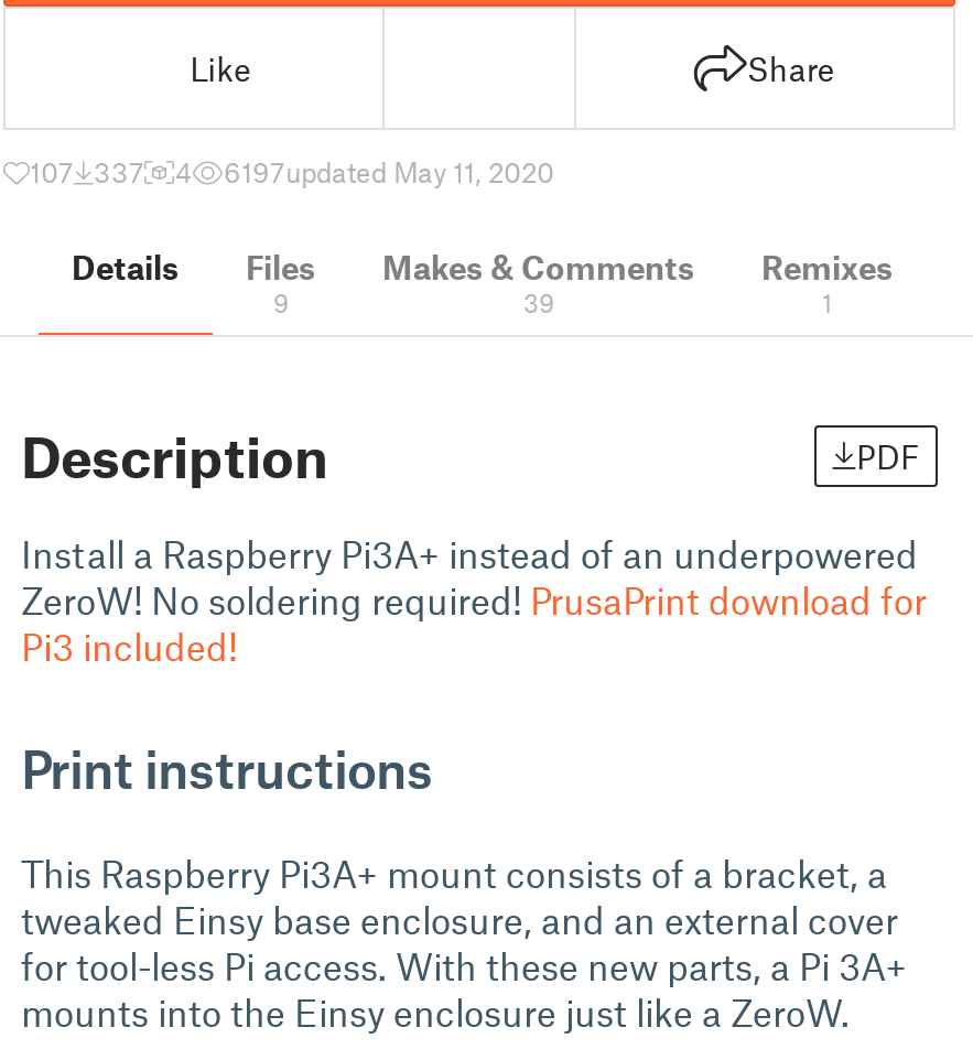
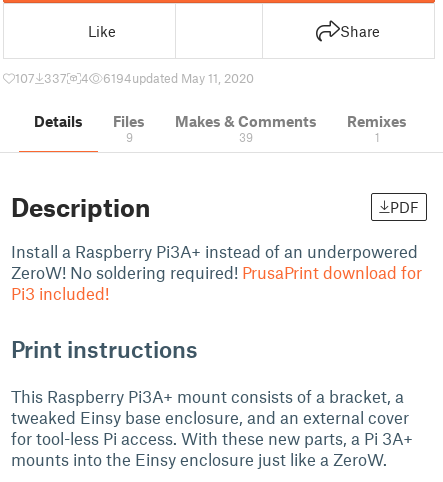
[224,154,554,190] 6197updated May 11, 2020 -> [103,70,254,86] 6194updated May 11, 2020

